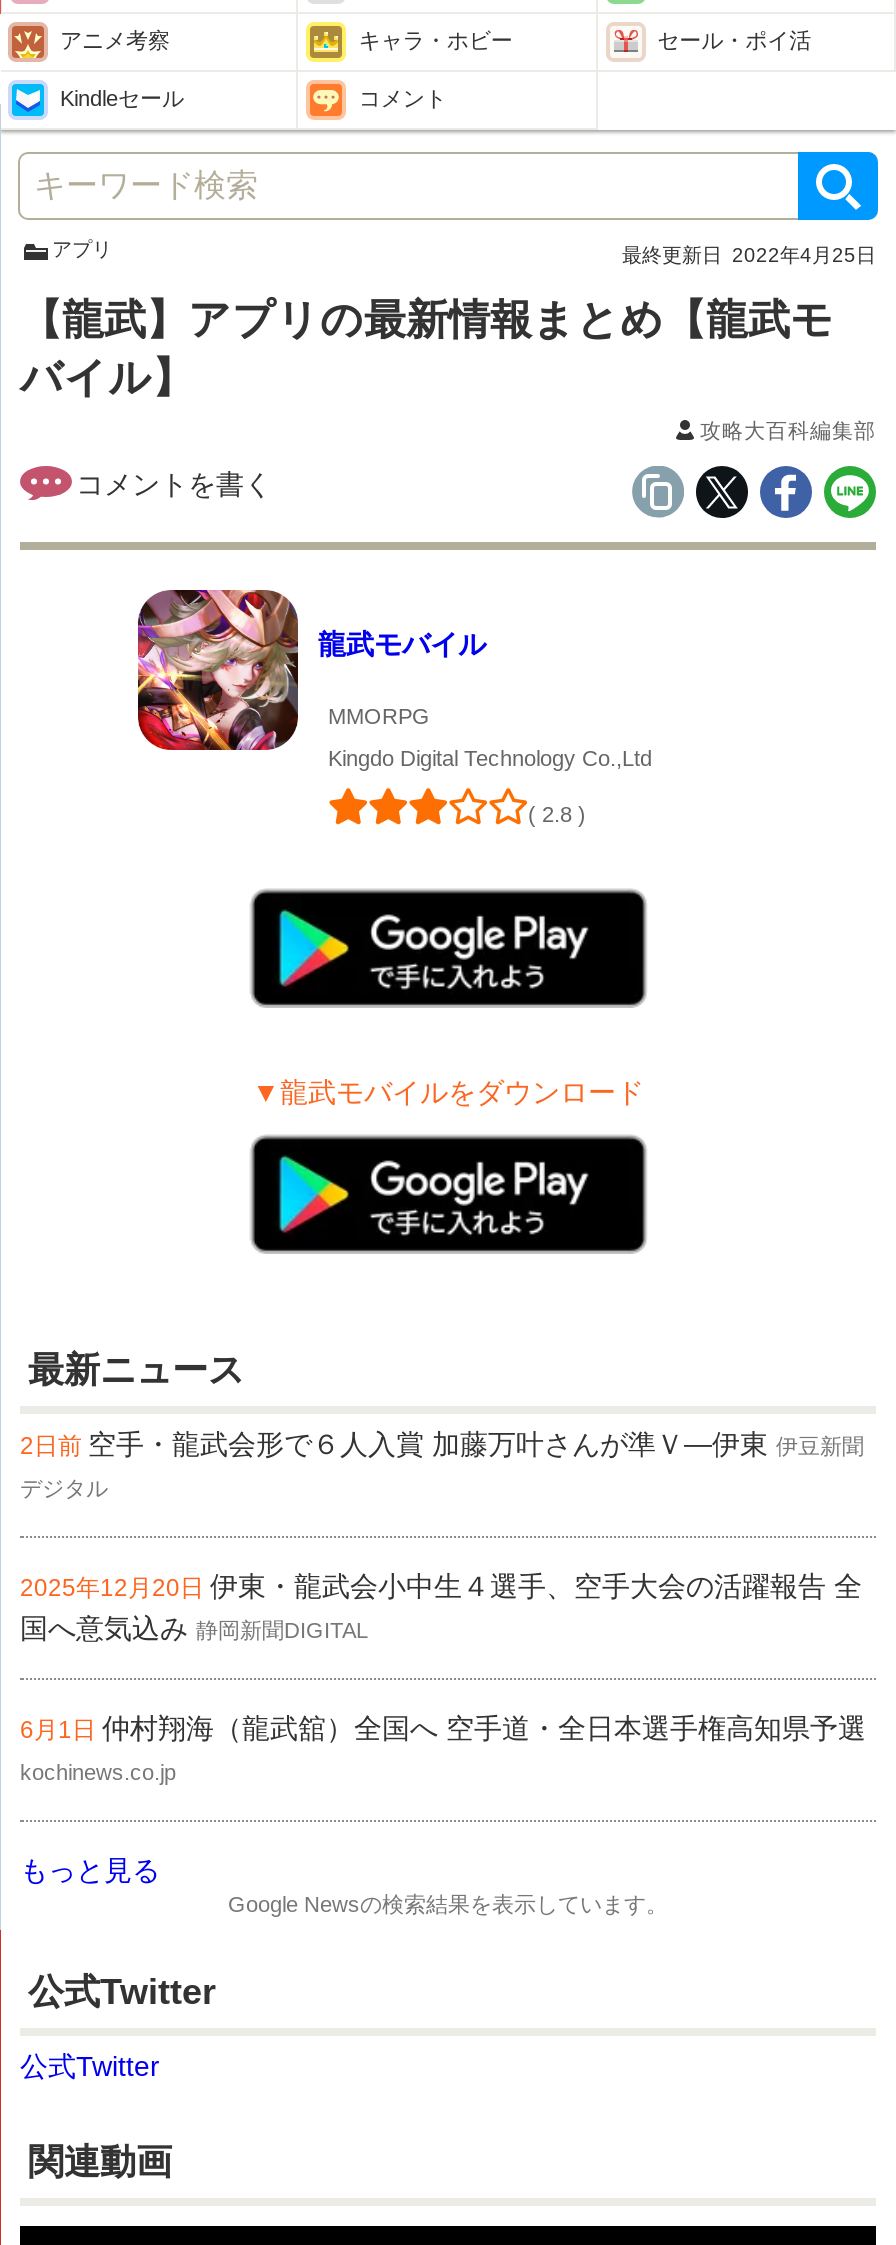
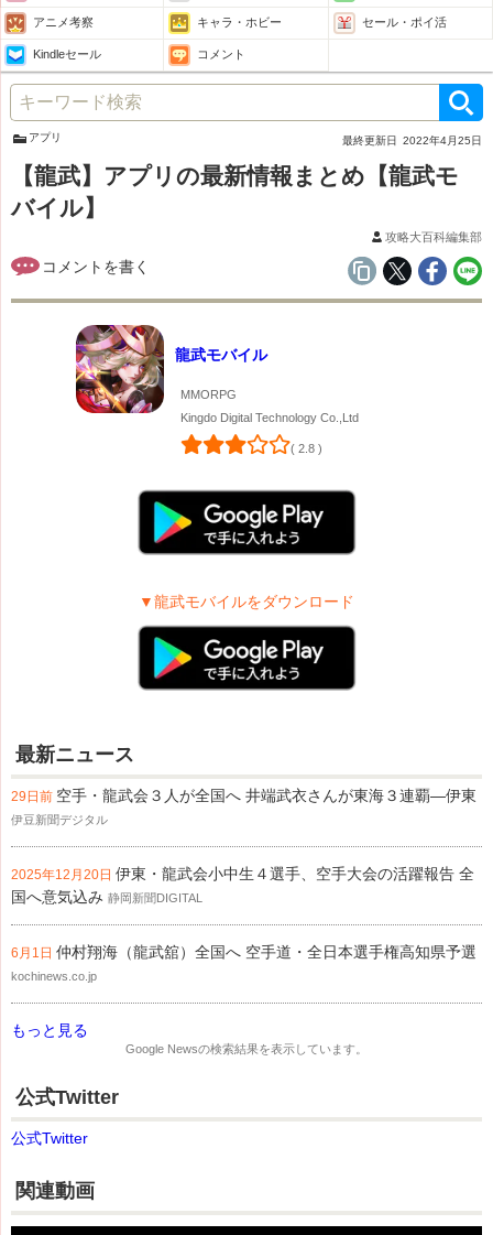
[20,1428,864,1460] 2日前空手・龍武会形で６人入賞 加藤万叶さんが準Ｖ―伊東伊豆新聞 -> [11,787,476,804] 29日前空手・龍武会３人が全国へ 井端武衣さんが東海３連覇―伊東
[20,1476,108,1500] デジタル -> [11,813,108,826] 伊豆新聞デジタル

